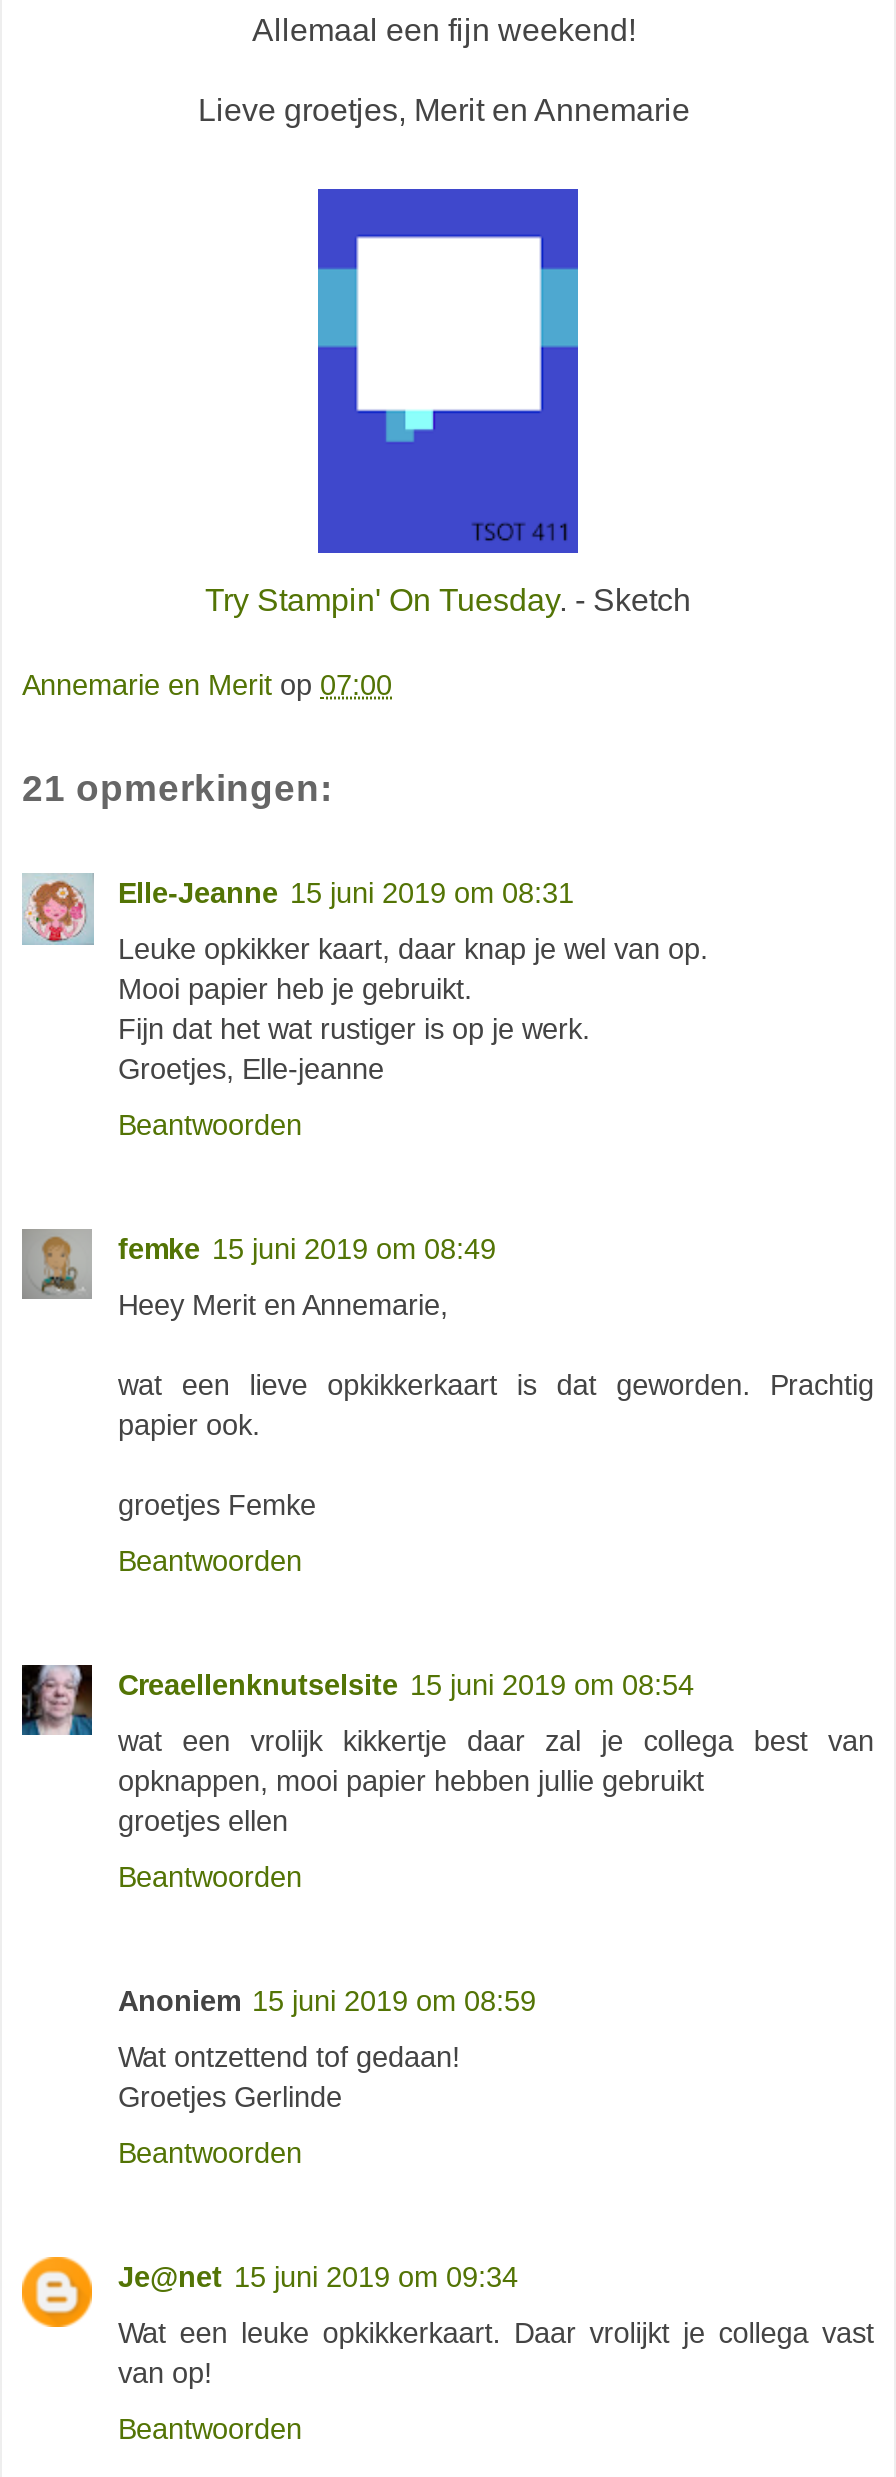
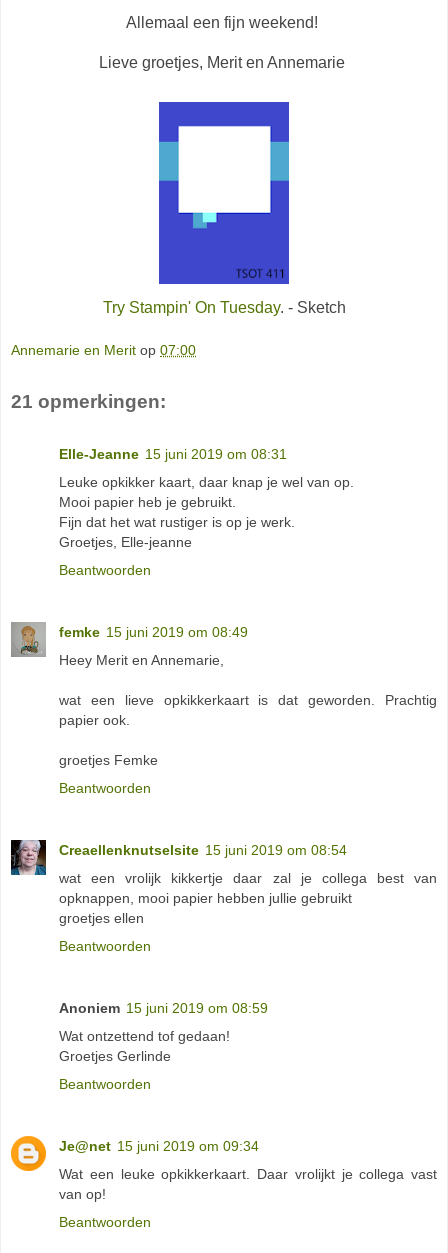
[20,871,96,947] [image] -> none

